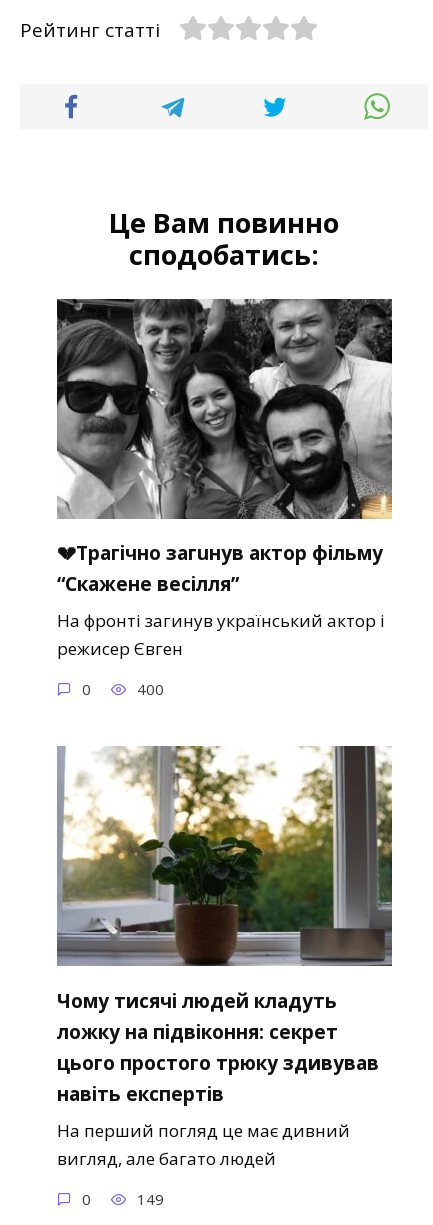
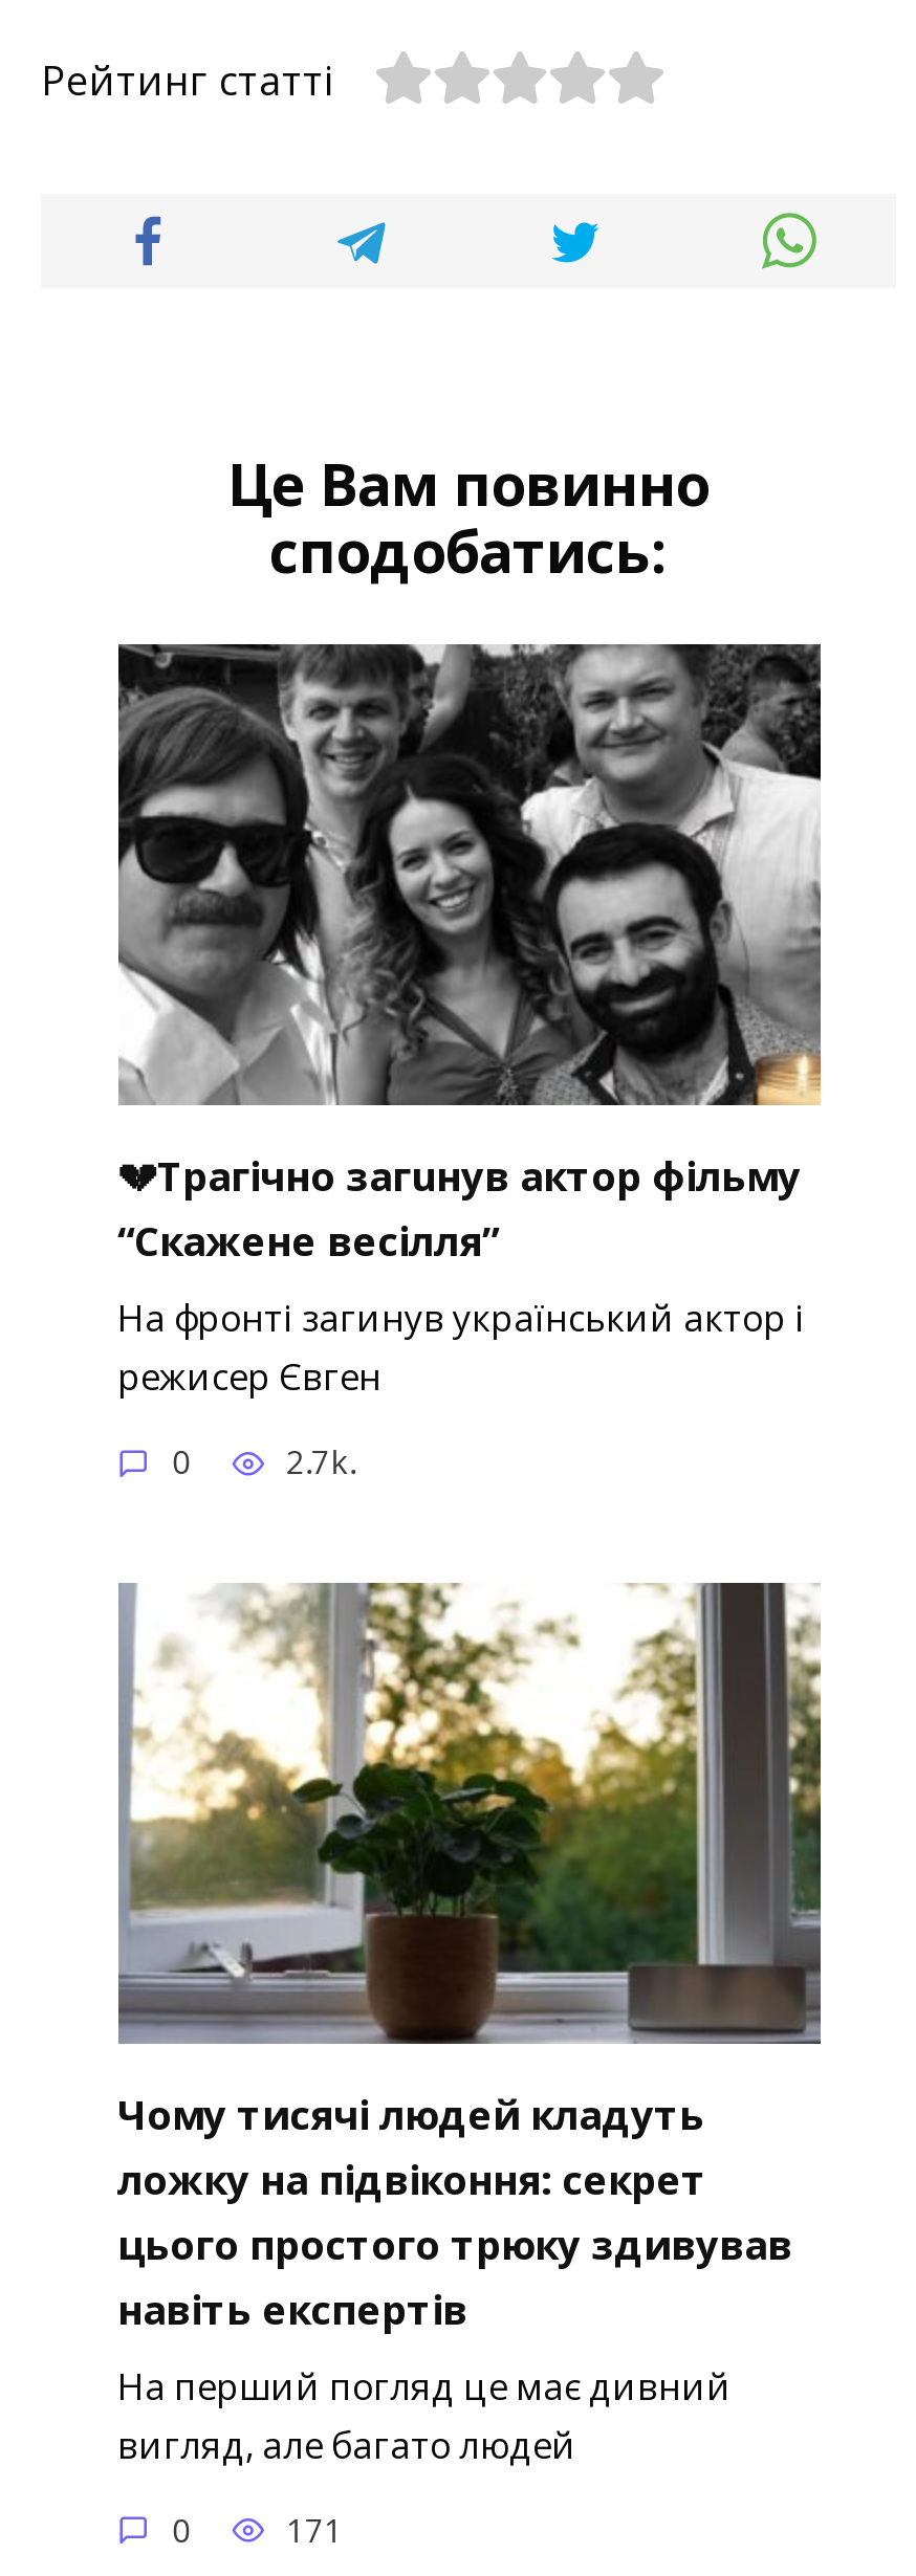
[137,679,164,699] 400 -> [287,1440,356,1482] 2.7k.
[137,1189,164,1209] 149 -> [287,2508,343,2550] 171

